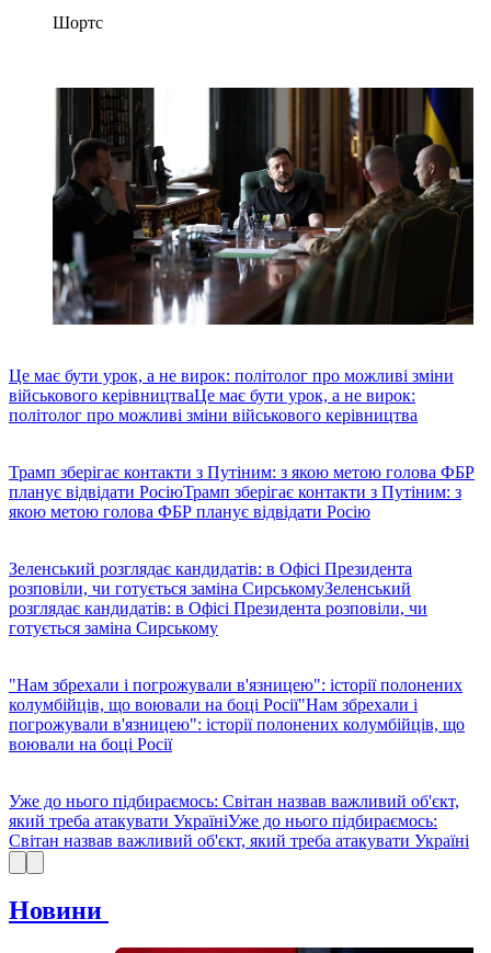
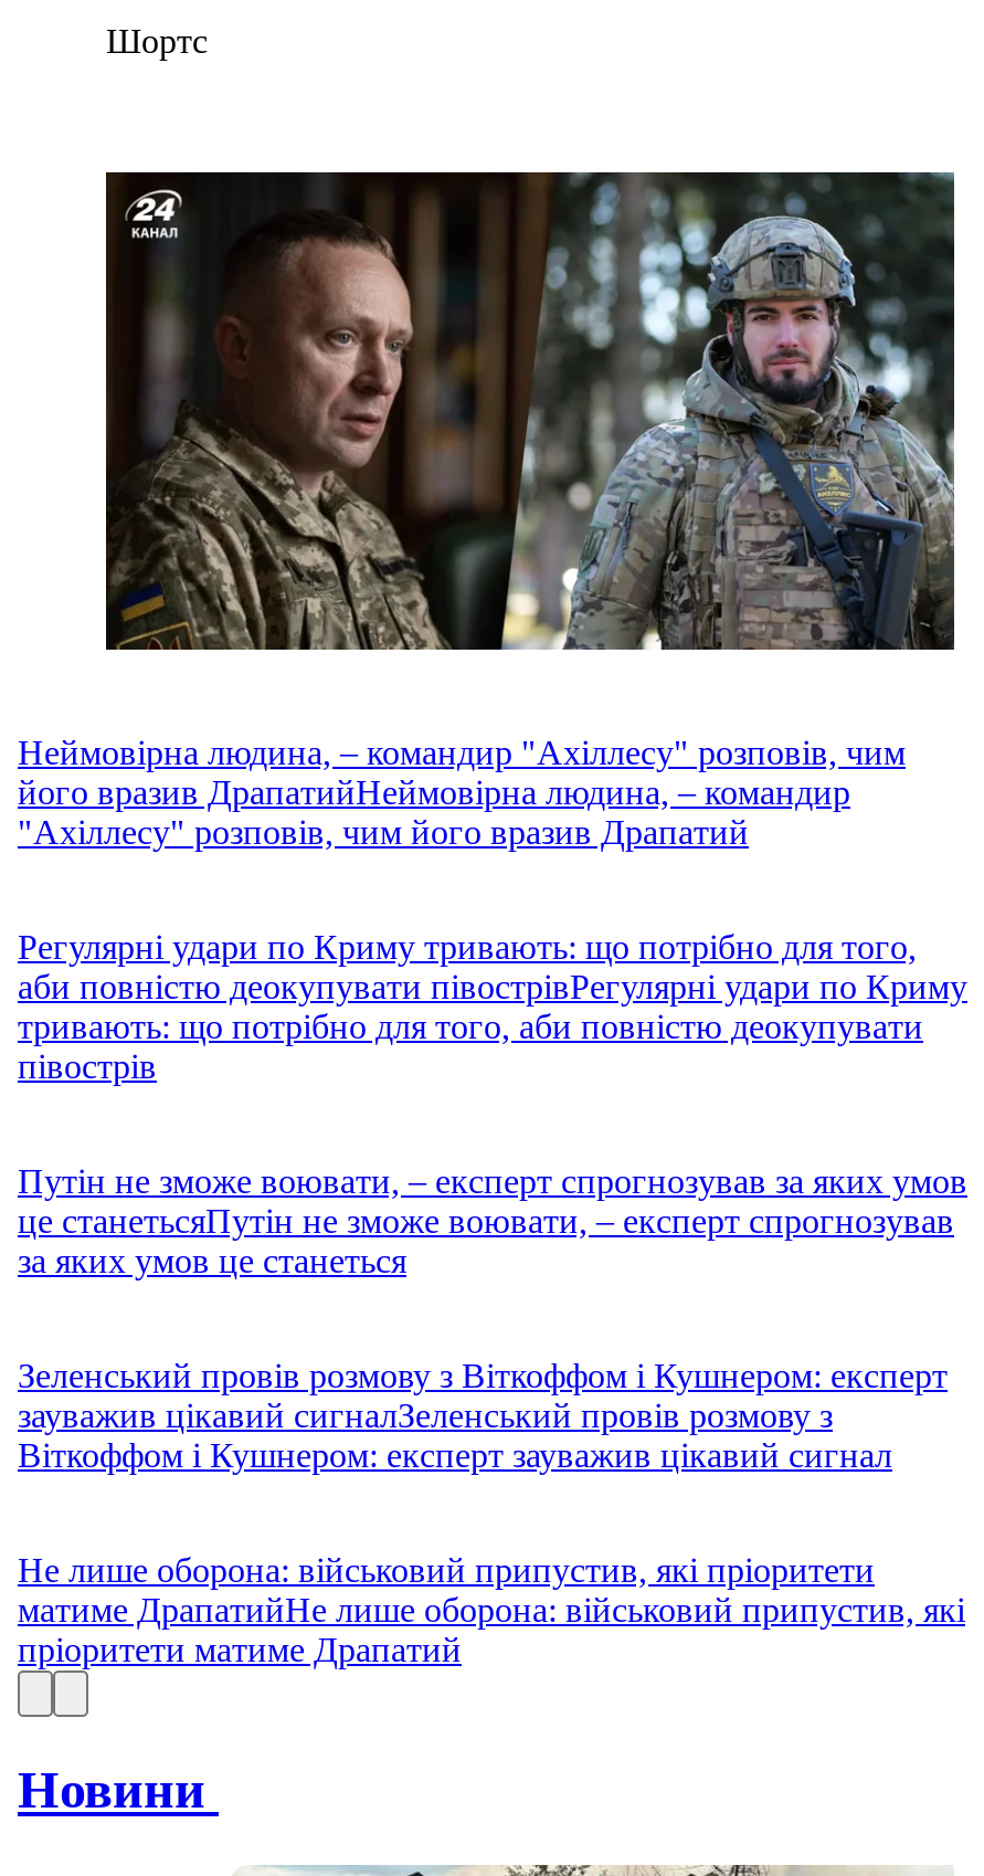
[9,87,473,425] [image] | Це має бути урок, а не вирок: політолог про можливі зміни | військового керівництваЦе має бути урок, а не вирок: | політолог про можливі зміни військового керівництва -> [18,170,956,851] [image] | Неймовірна людина, – командир "Ахіллесу" розповів, чим | його вразив ДрапатийНеймовірна людина, – командир | "Ахіллесу" розповів, чим його вразив Драпатий
[9,463,475,521] Трамп зберігає контакти з Путіним: з якою метою голова ФБР | планує відвідати РосіюТрамп зберігає контакти з Путіним: з | якою метою голова ФБР планує відвідати Росію -> [18,928,967,1085] Регулярні удари по Криму тривають: що потрібно для того, | аби повністю деокупувати півострівРегулярні удари по Криму | тривають: що потрібно для того, аби повністю деокупувати | півострів
[9,559,427,637] Зеленський розглядає кандидатів: в Офісі Президента | розповіли, чи готується заміна СирськомуЗеленський | розглядає кандидатів: в Офісі Президента розповіли, чи | готується заміна Сирському -> [18,1163,967,1280] Путін не зможе воювати, – експерт спрогнозував за яких умов | це станетьсяПутін не зможе воювати, – експерт спрогнозував | за яких умов це станеться
[9,676,465,754] "Нам збрехали і погрожували в'язницею": історії полонених | колумбійців, що воювали на боці Росії"Нам збрехали і | погрожували в'язницею": історії полонених колумбійців, що | воювали на боці Росії -> [18,1357,948,1474] Зеленський провів розмову з Віткоффом і Кушнером: експерт | зауважив цікавий сигналЗеленський провів розмову з | Віткоффом і Кушнером: експерт зауважив цікавий сигнал
[9,792,469,850] Уже до нього підбираємось: Світан назвав важливий об'єкт, | який треба атакувати УкраїніУже до нього підбираємось: | Світан назвав важливий об'єкт, який треба атакувати Україні -> [18,1551,965,1669] Не лише оборона: військовий припустив, які пріоритети | матиме ДрапатийНе лише оборона: військовий припустив, які | пріоритети матиме Драпатий

